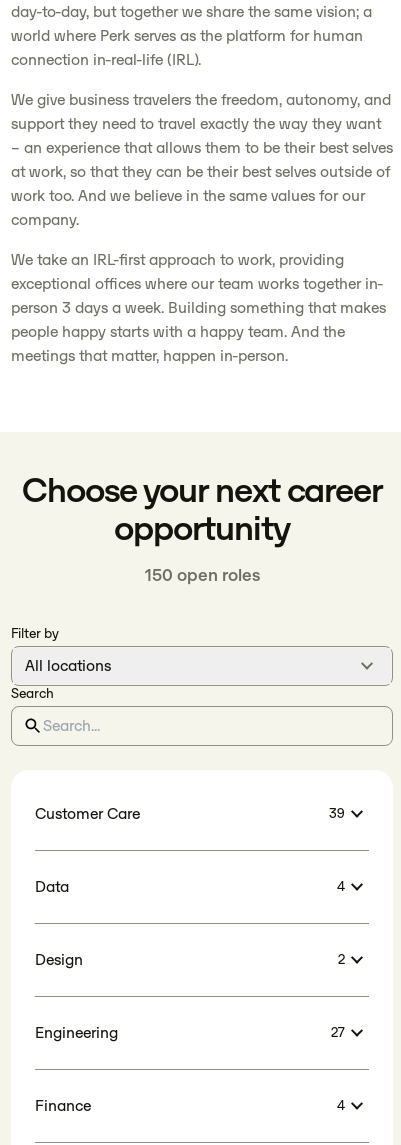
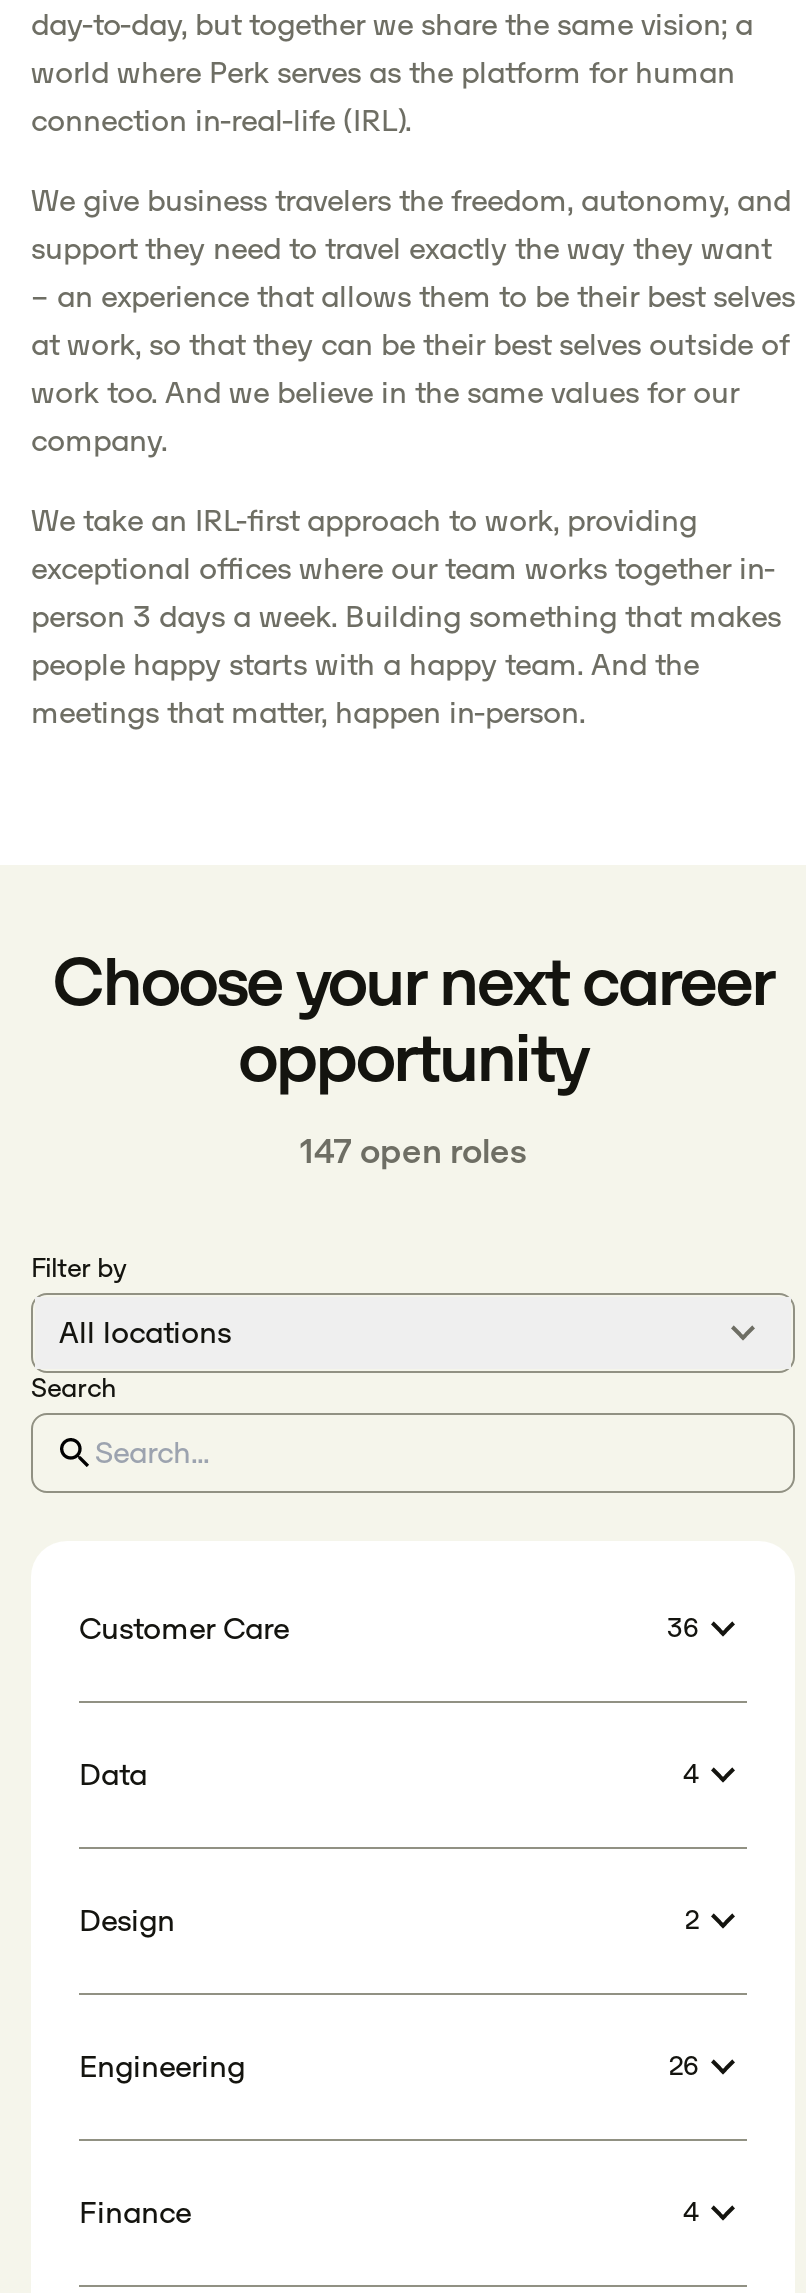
[144,564,259,586] 150 open roles -> [300,1129,526,1173] 147 open roles
[329,805,345,822] 39 -> [667,1611,699,1645] 36
[331,1024,345,1041] 27 -> [669,2049,699,2083] 26

